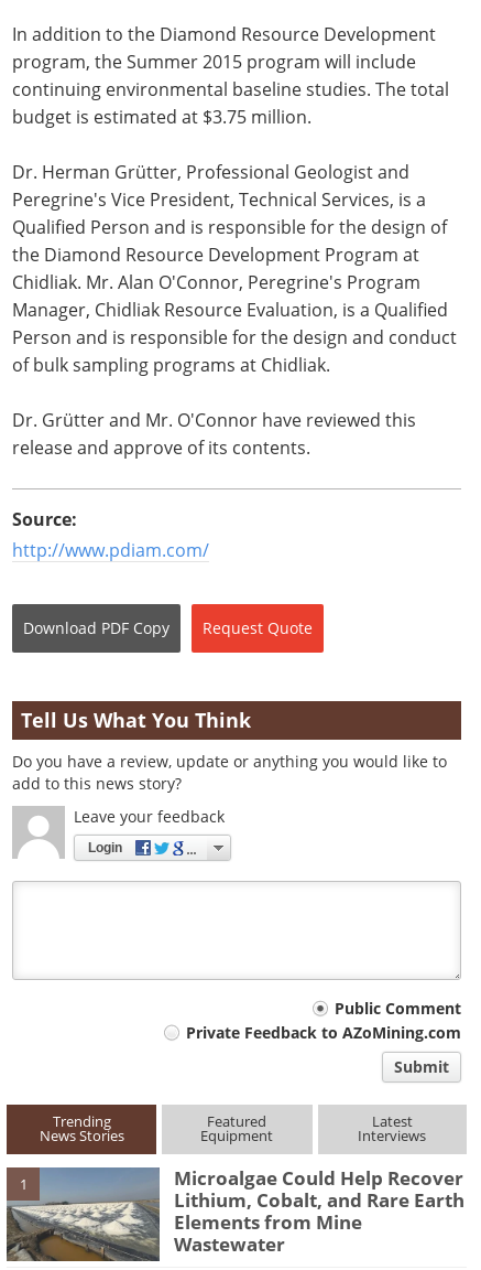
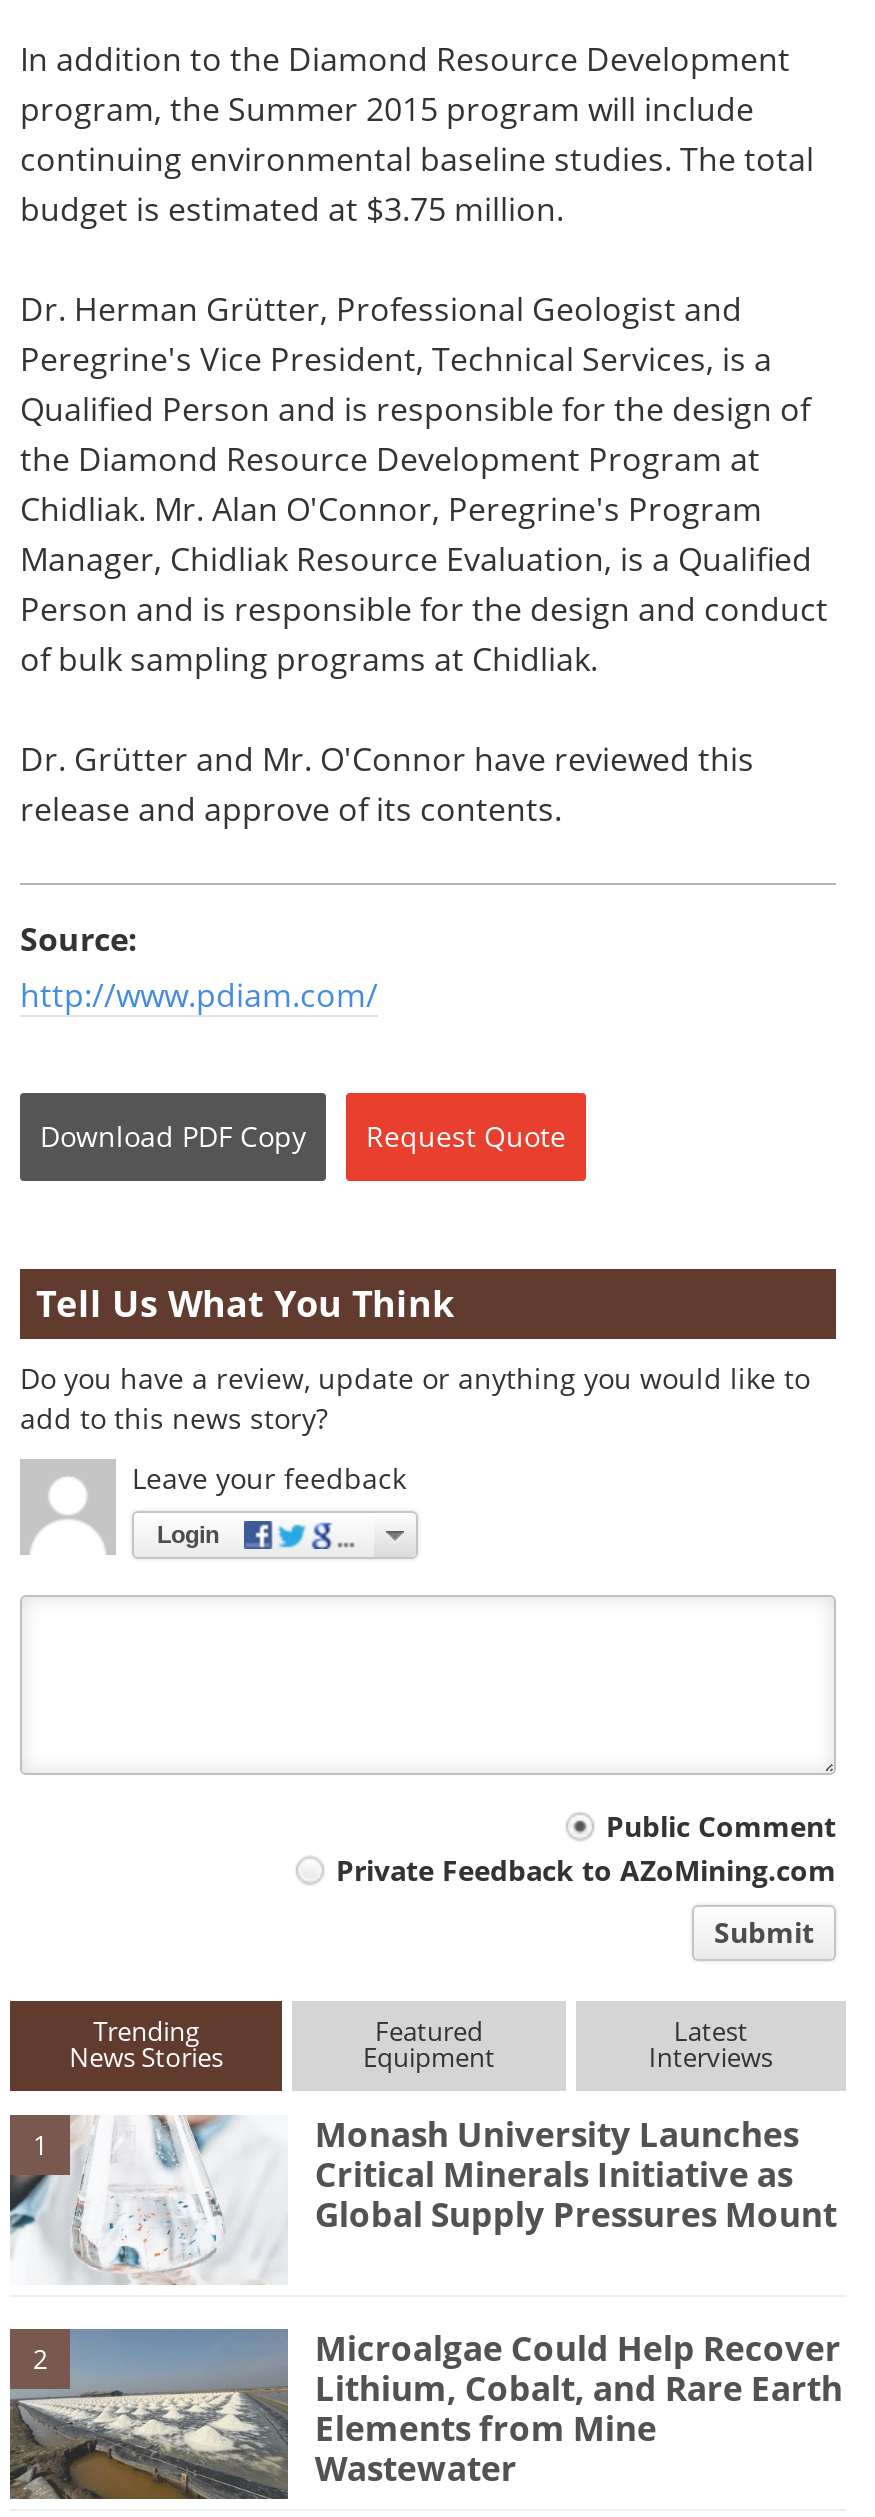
none -> [8,2110,837,2376] [image] | Monash University Launches | Critical Minerals Initiative as | Global Supply Pressures Mount | 2

